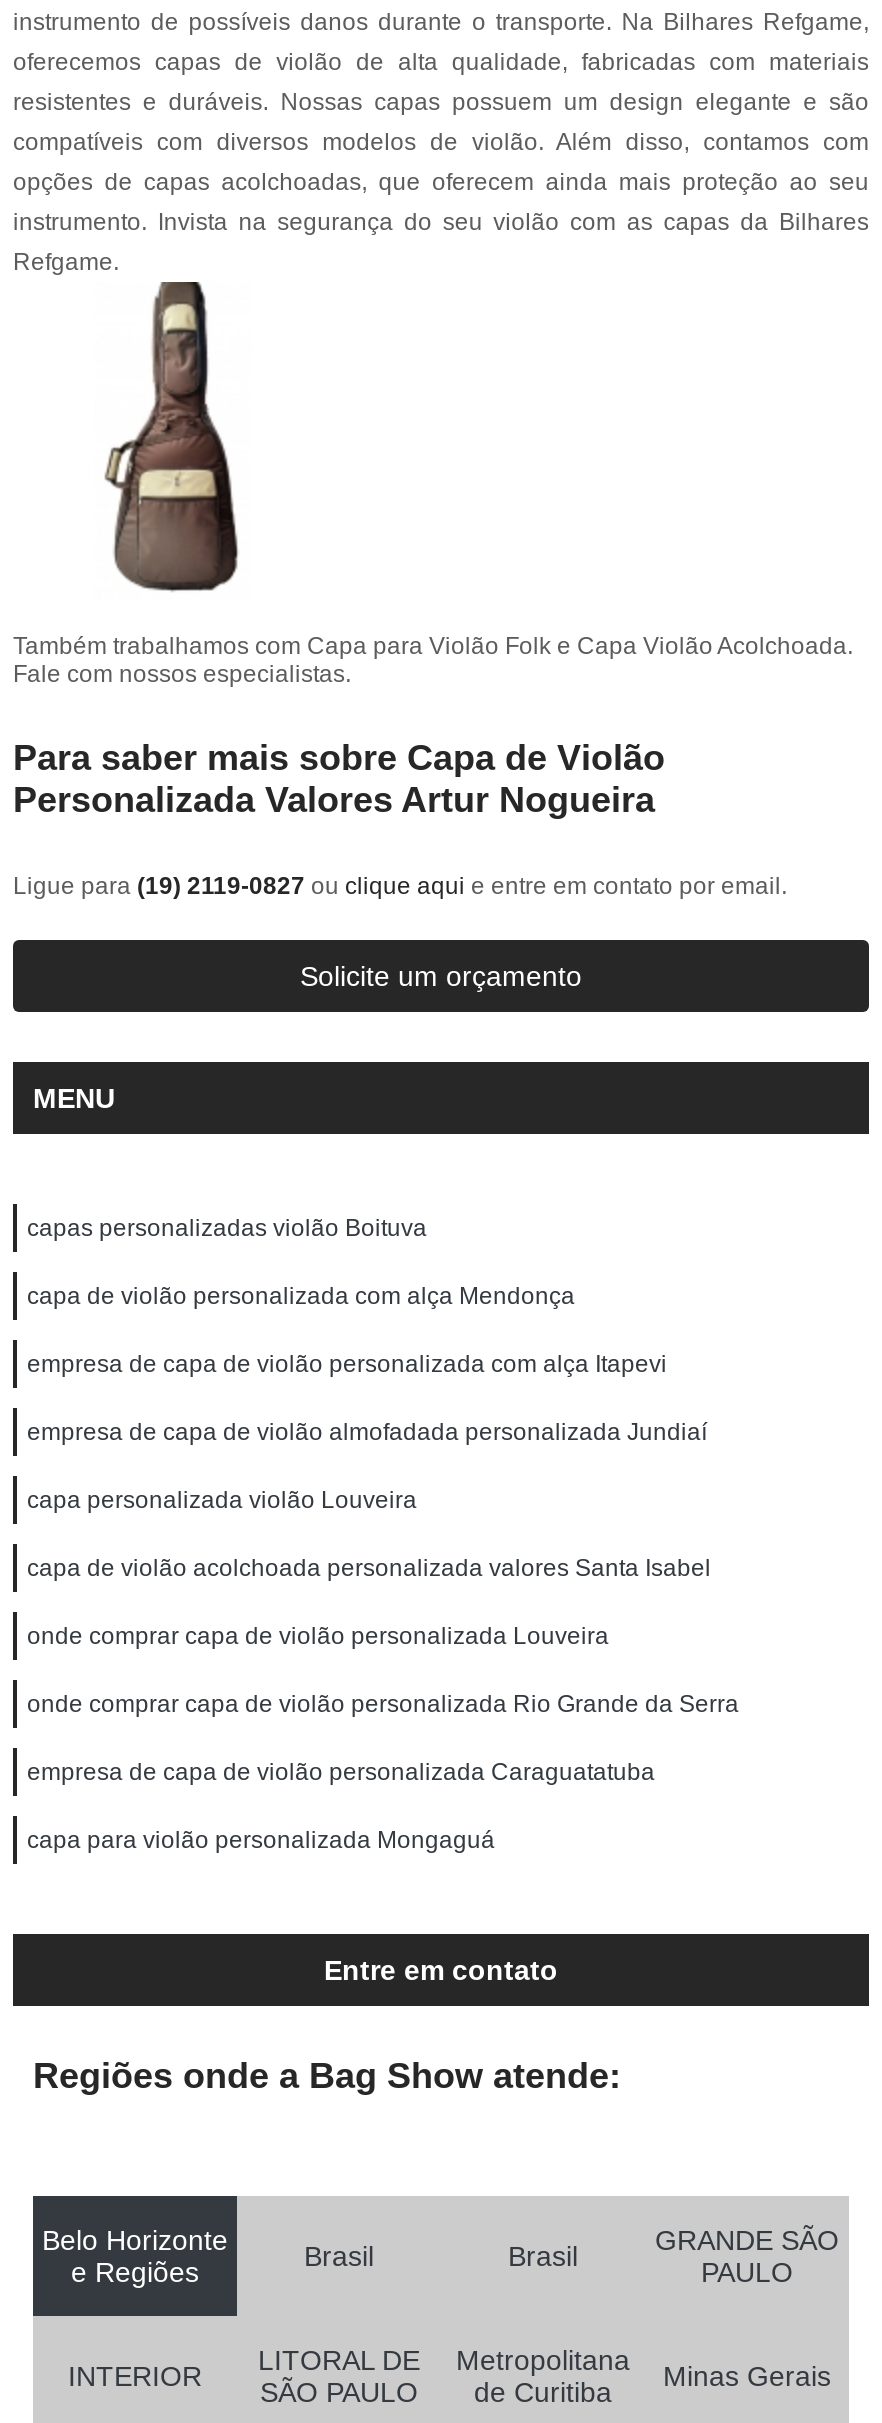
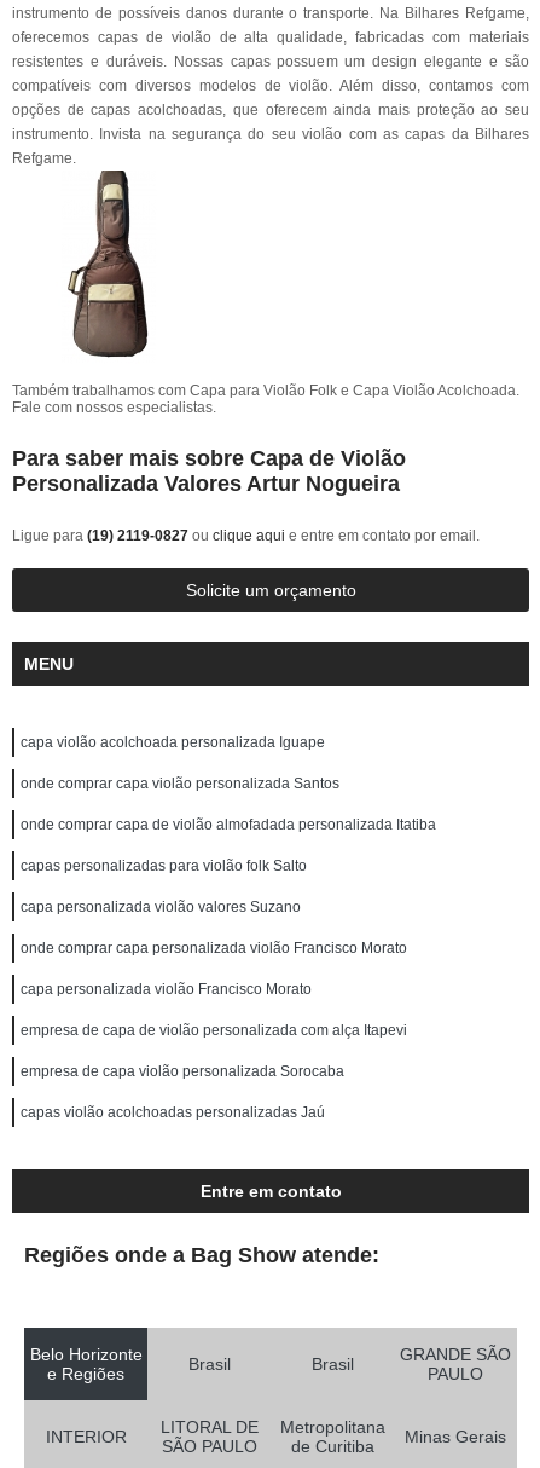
[27,1214,575,1310] capas personalizadas violão Boituva | capa de violão personalizada com alça Mendonça -> [21,734,436,998] capa violão acolchoada personalizada Iguape | onde comprar capa violão personalizada Santos | onde comprar capa de violão almofadada personalizada Itatiba | capas personalizadas para violão folk Salto | capa personalizada violão valores Suzano | onde comprar capa personalizada violão Francisco Morato | capa personalizada violão Francisco Morato
moved [27,1350,667,1378] -> [21,1022,407,1039]: empresa de capa de violão personalizada com alça Itapevi
[27,1418,739,1854] empresa de capa de violão almofadada personalizada Jundiaí | capa personalizada violão Louveira | capa de violão acolchoada personalizada valores Santa Isabel | onde comprar capa de violão personalizada Louveira | onde comprar capa de violão personalizada Rio Grande da Serra | empresa de capa de violão personalizada Caraguatatuba | capa para violão personalizada Mongaguá -> [21,1063,344,1121] empresa de capa violão personalizada Sorocaba | capas violão acolchoadas personalizadas Jaú

